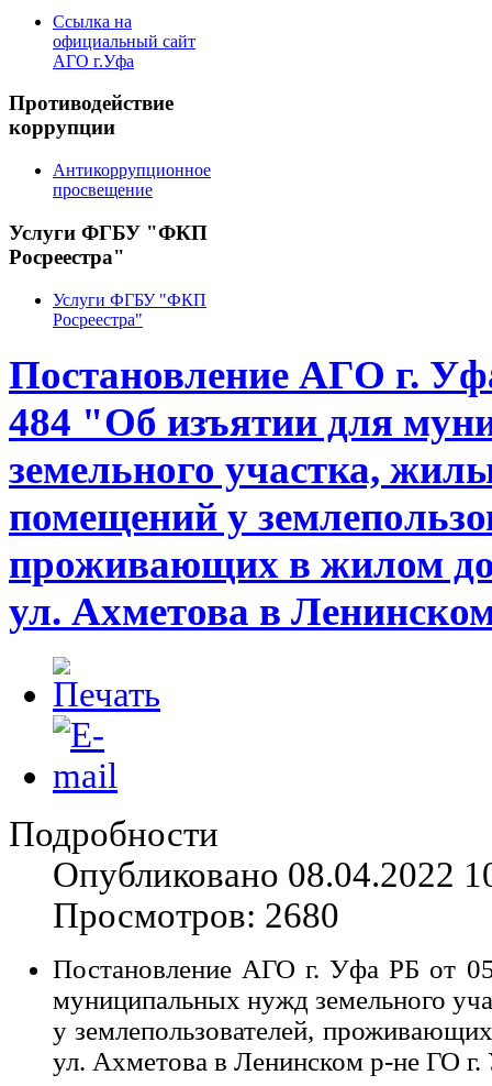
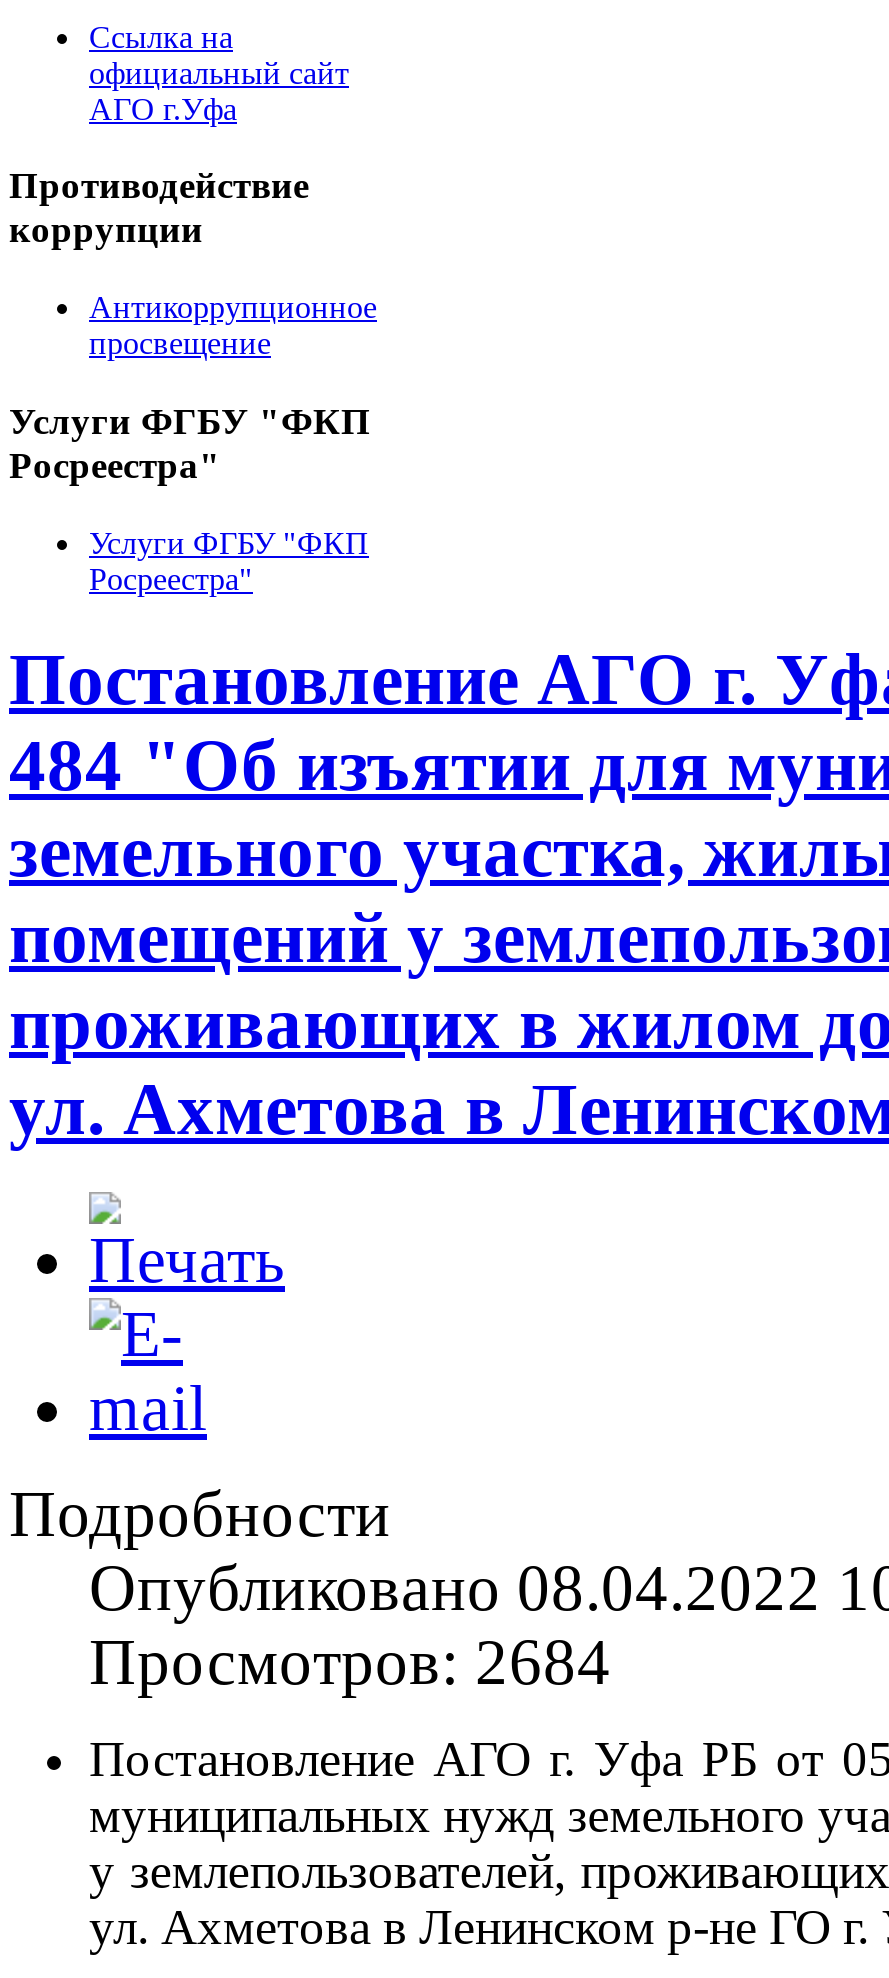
[53,896,339,936] Просмотров: 2680 -> [89,1627,611,1699] Просмотров: 2684

